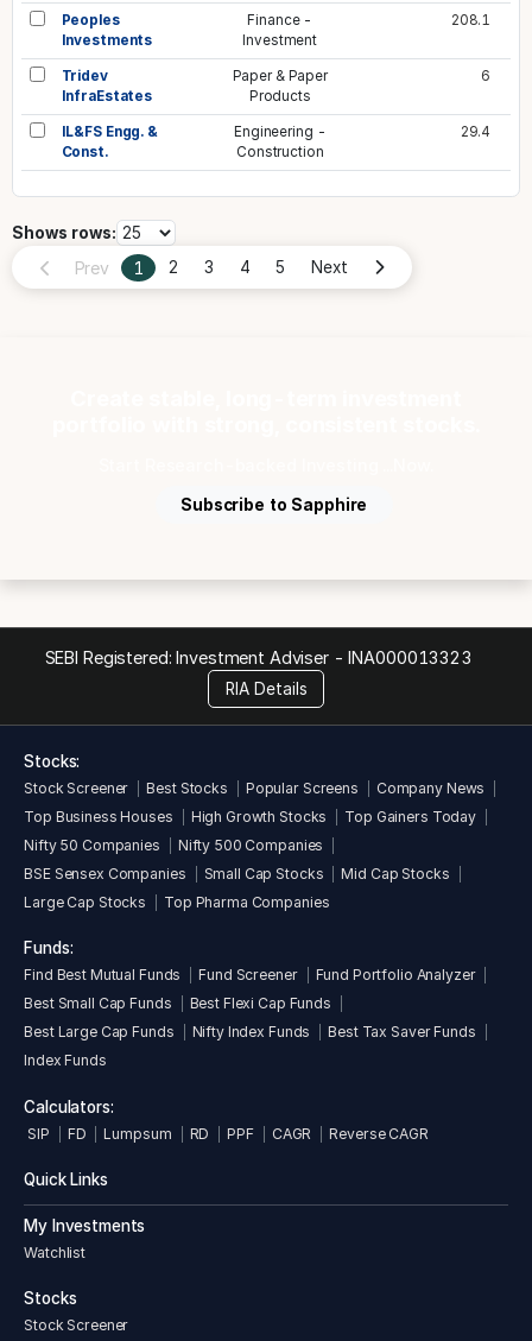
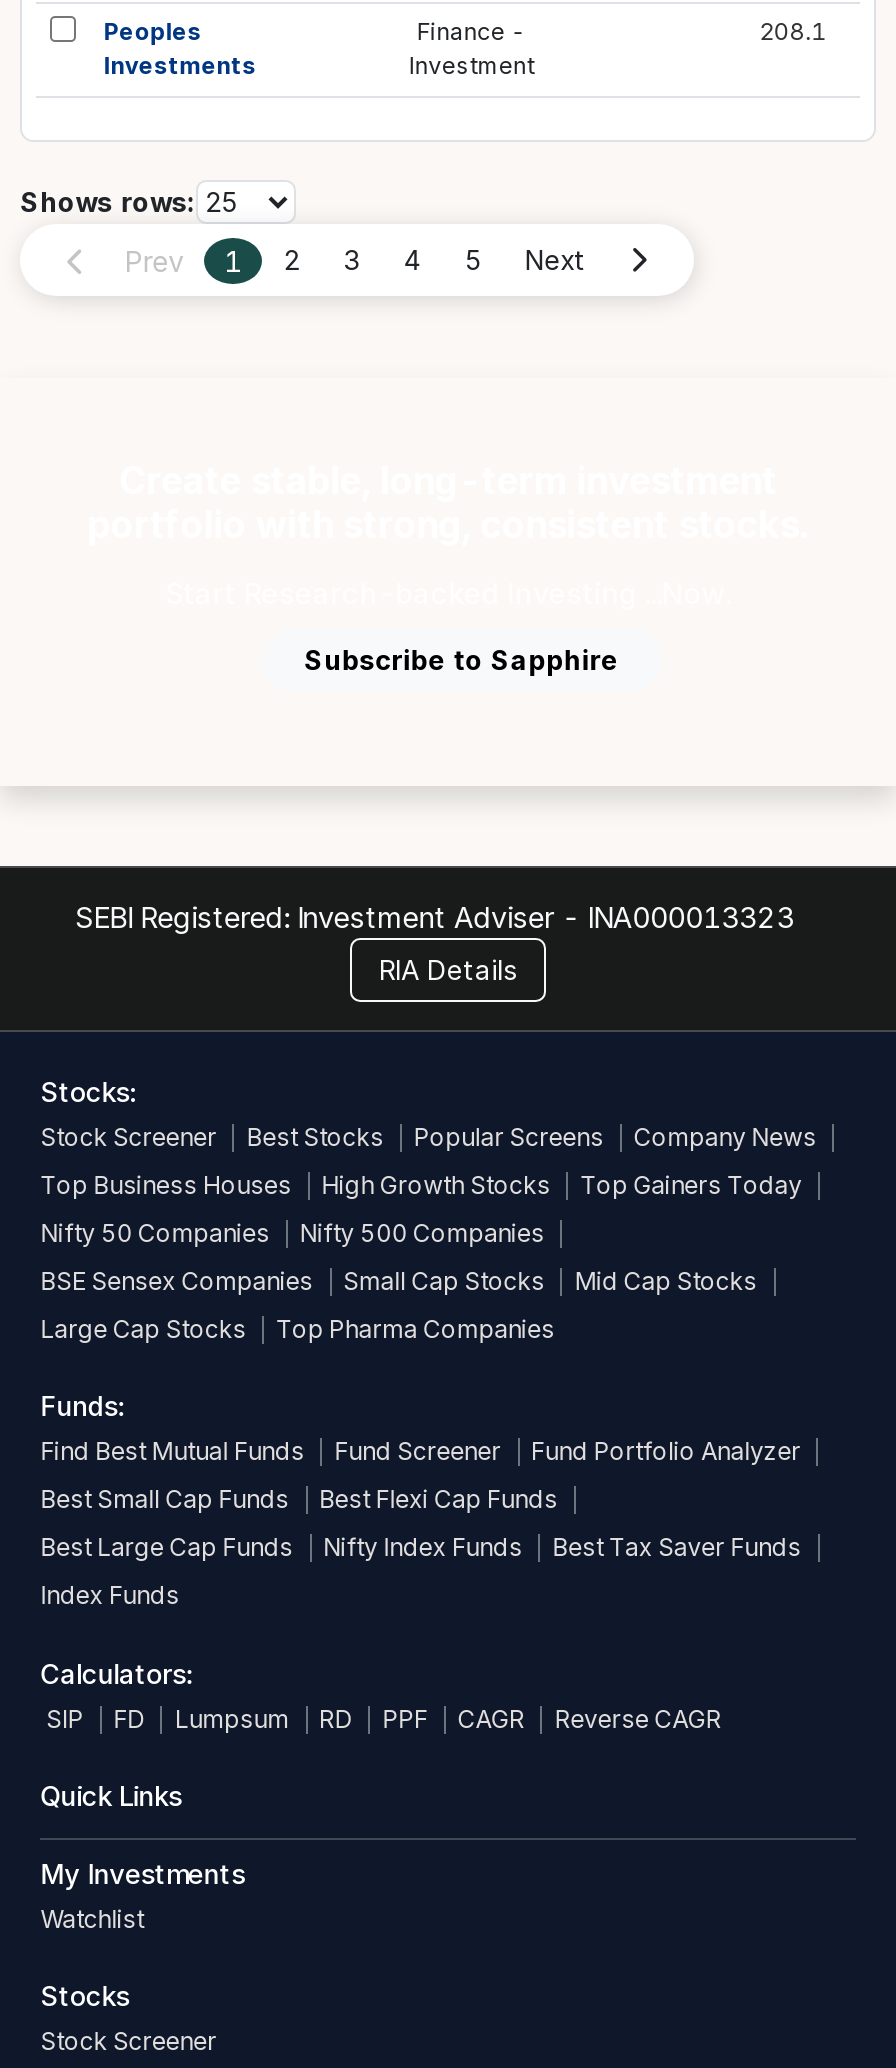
[61,68,152,105] Tridev | InfraEstates -> none
[61,68,491,161] 6 | IL&FS Engg. & | Const. -> none
[232,68,328,105] Paper & Paper | Products -> none
[234,124,326,161] Engineering - | Construction -> none
[460,124,491,141] 29.4 -> none

